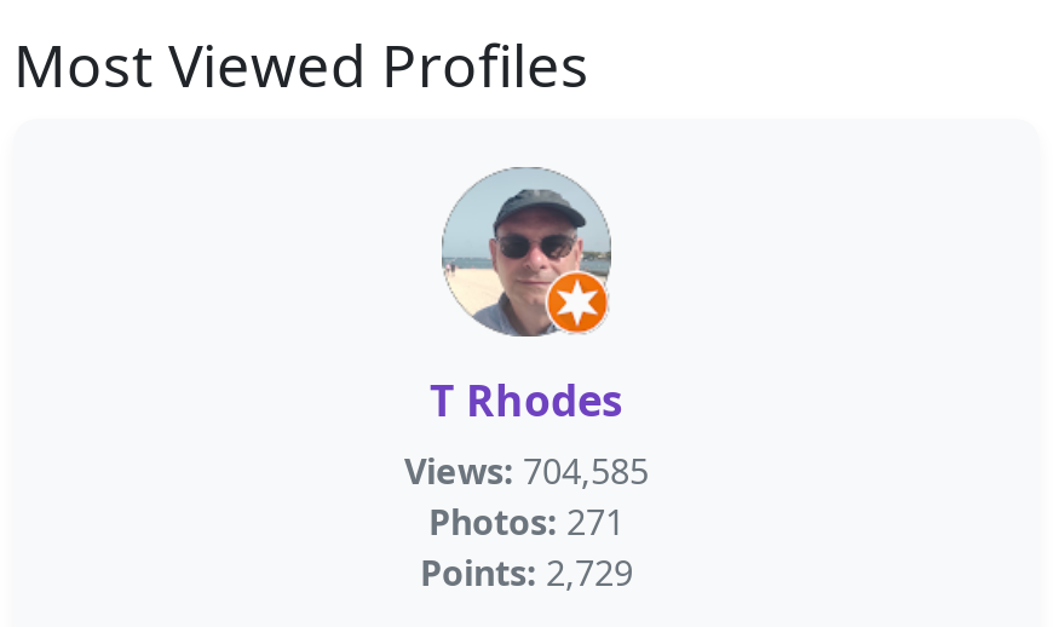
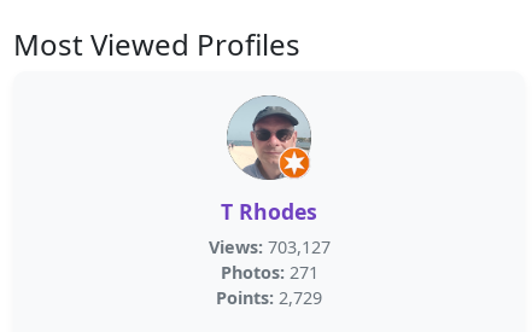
[404,448,649,494] Views: 704,585 -> [208,235,330,258] Views: 703,127

